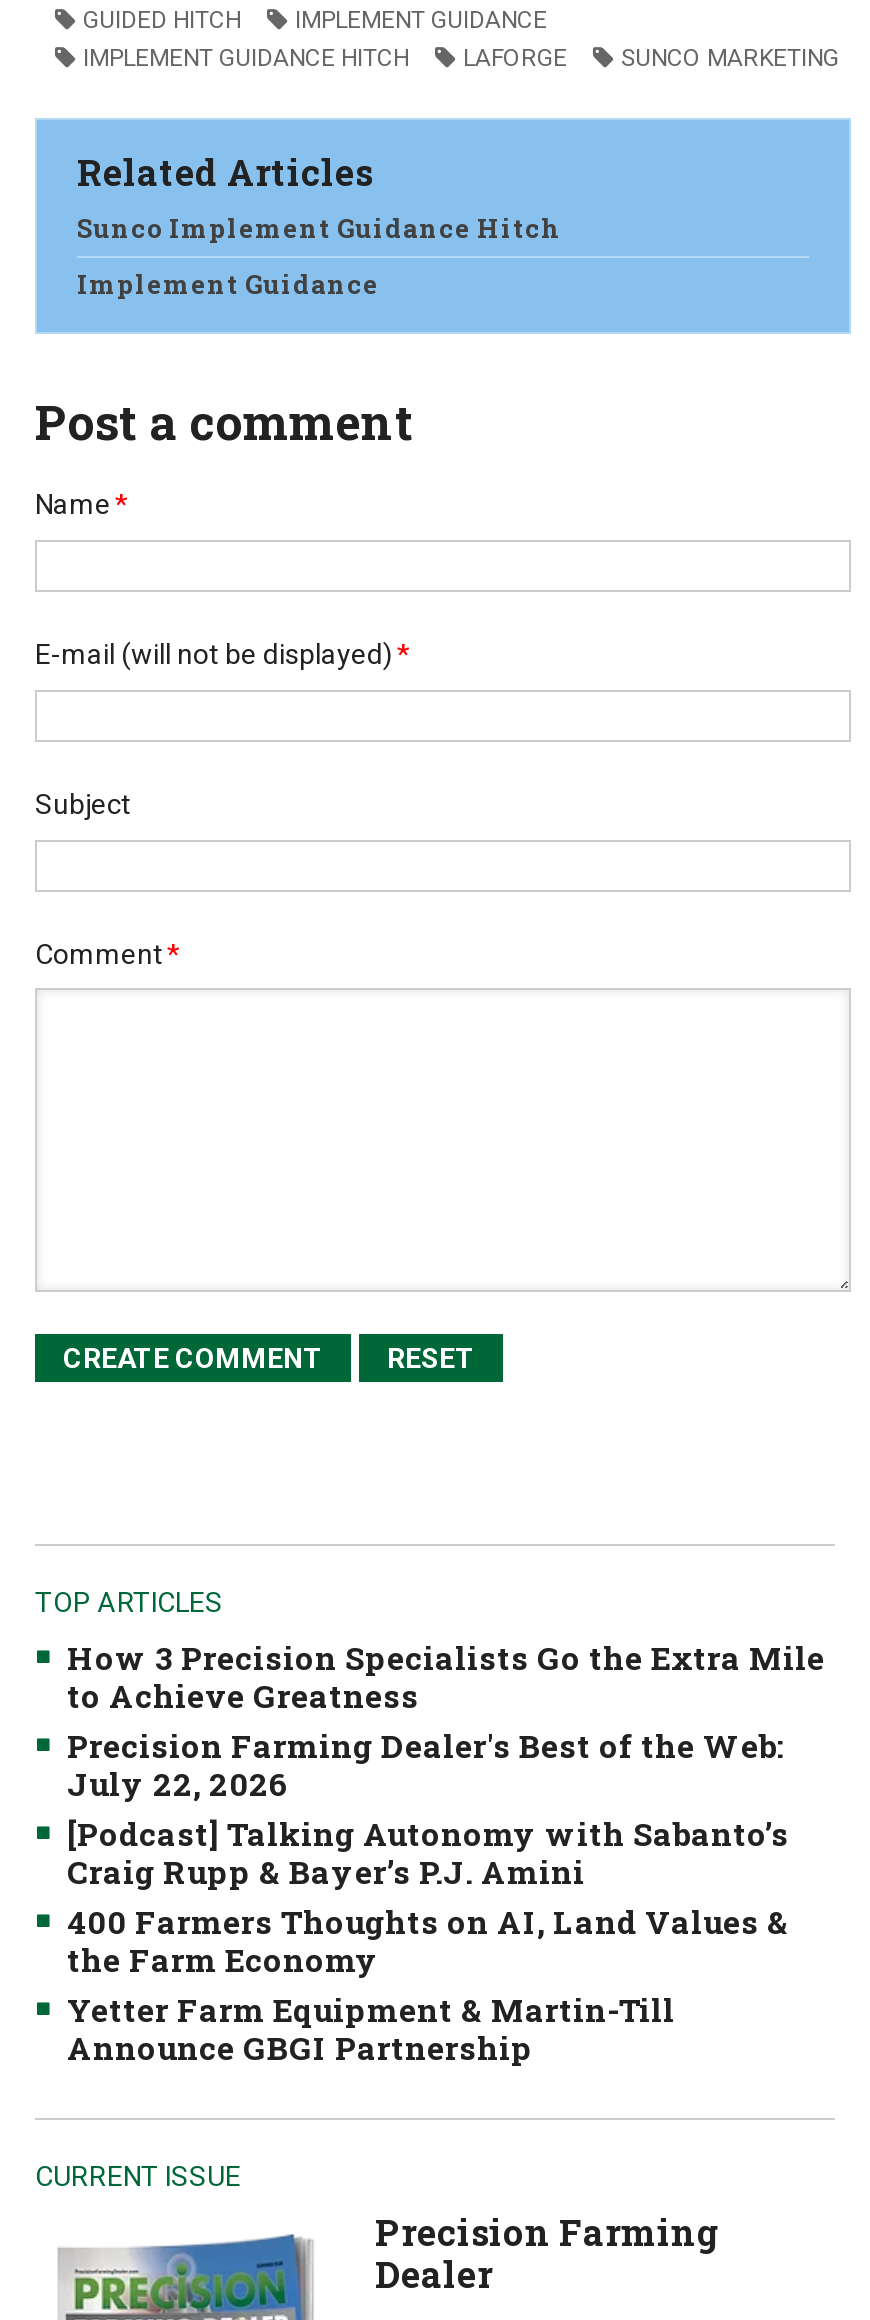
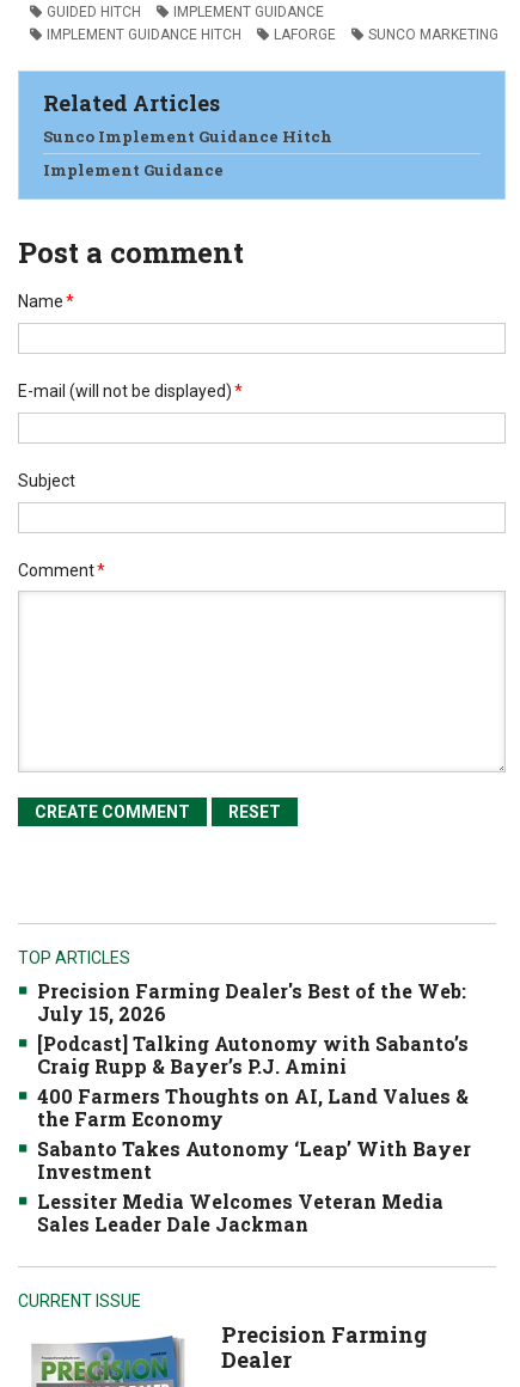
[67,1636,825,1716] How 3 Precision Specialists Go the Extra Mile | to Achieve Greatness -> none
moved [67,1724,785,1766] -> [37,978,466,1003]: Precision Farming Dealer's Best of the Web:
[67,1762,289,1804] July 22, 2026 -> [37,1001,166,1026] July 15, 2026
moved [67,1812,789,1980] -> [37,1031,469,1131]: [Podcast] Talking Autonomy with Sabanto’s | Craig Rupp & Bayer’s P.J. Amini | 400 Farmers Thoughts on AI, Land Values & | the Farm Economy
[67,1988,675,2068] Yetter Farm Equipment & Martin-Till | Announce GBGI Partnership -> [37,1136,471,1236] Sabanto Takes Autonomy ‘Leap’ With Bayer | Investment | Lessiter Media Welcomes Veteran Media | Sales Leader Dale Jackman

